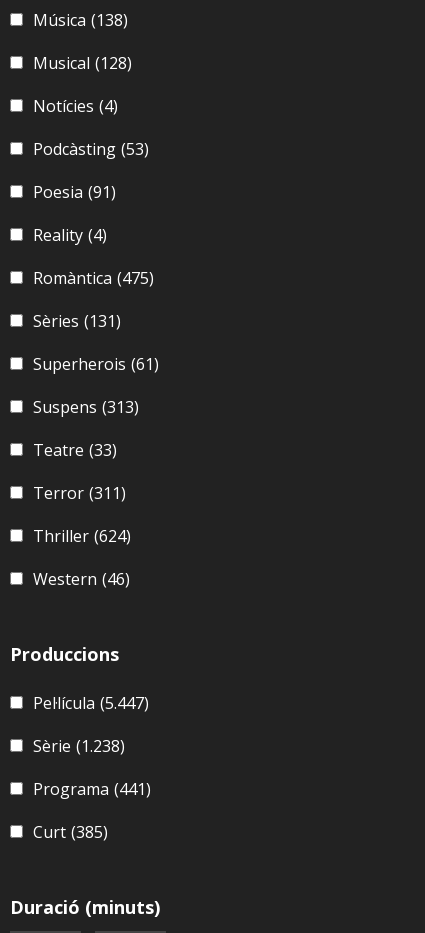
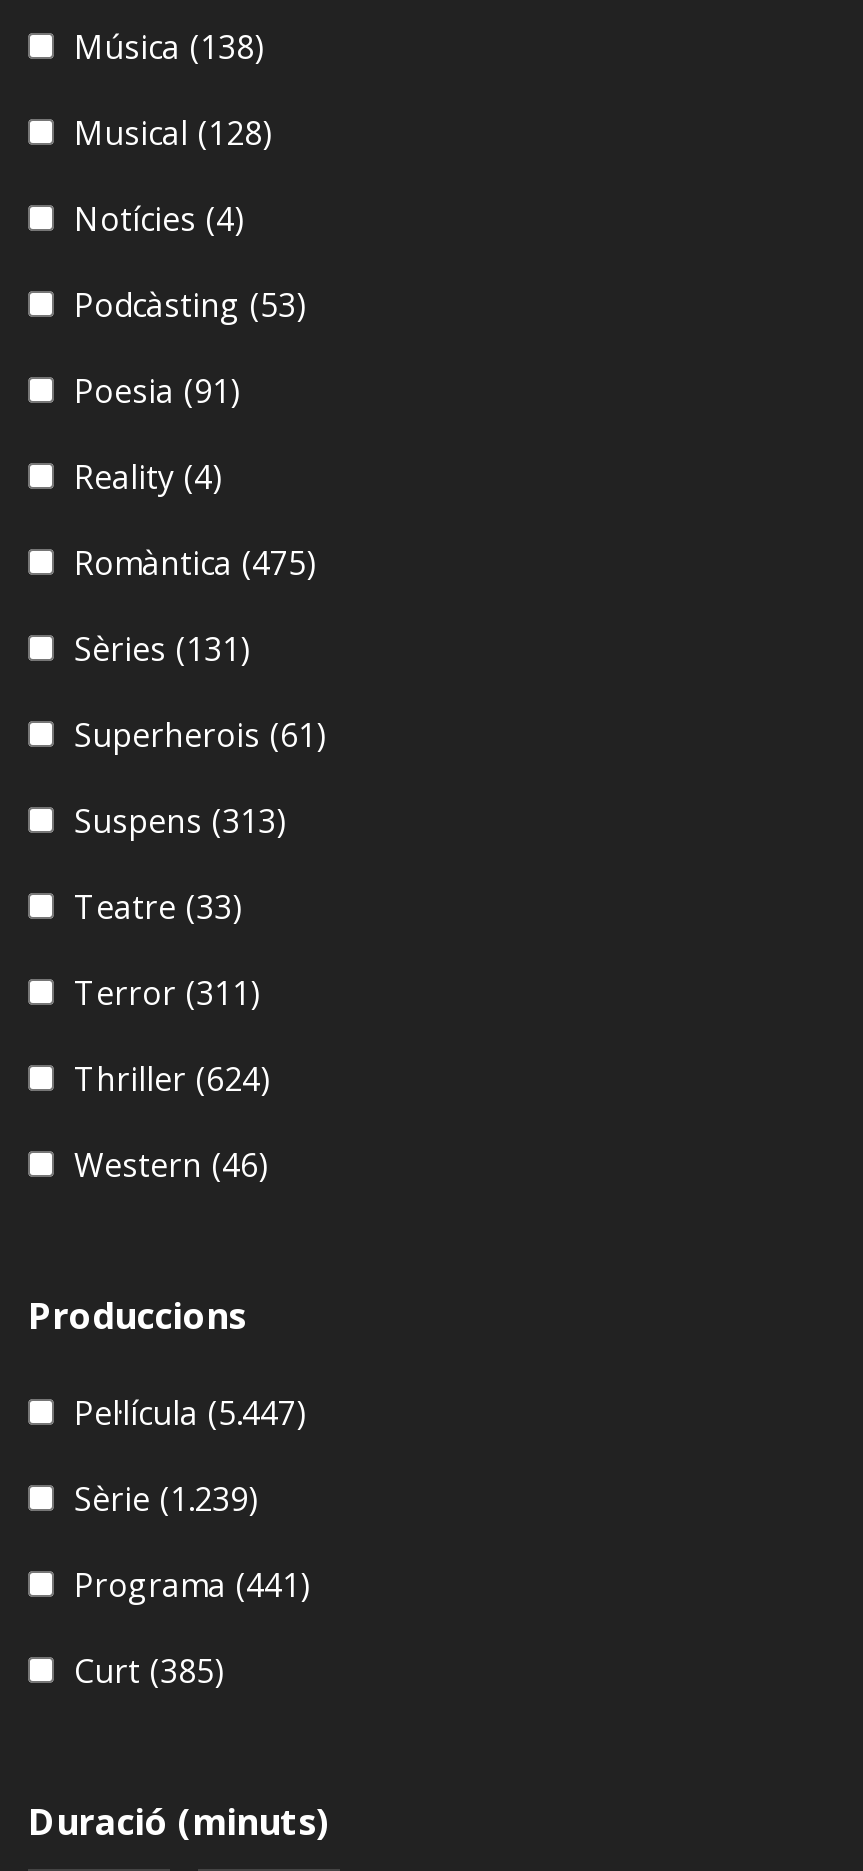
[33,735,125,757] Sèrie (1.238) -> [74,1477,258,1521] Sèrie (1.239)

